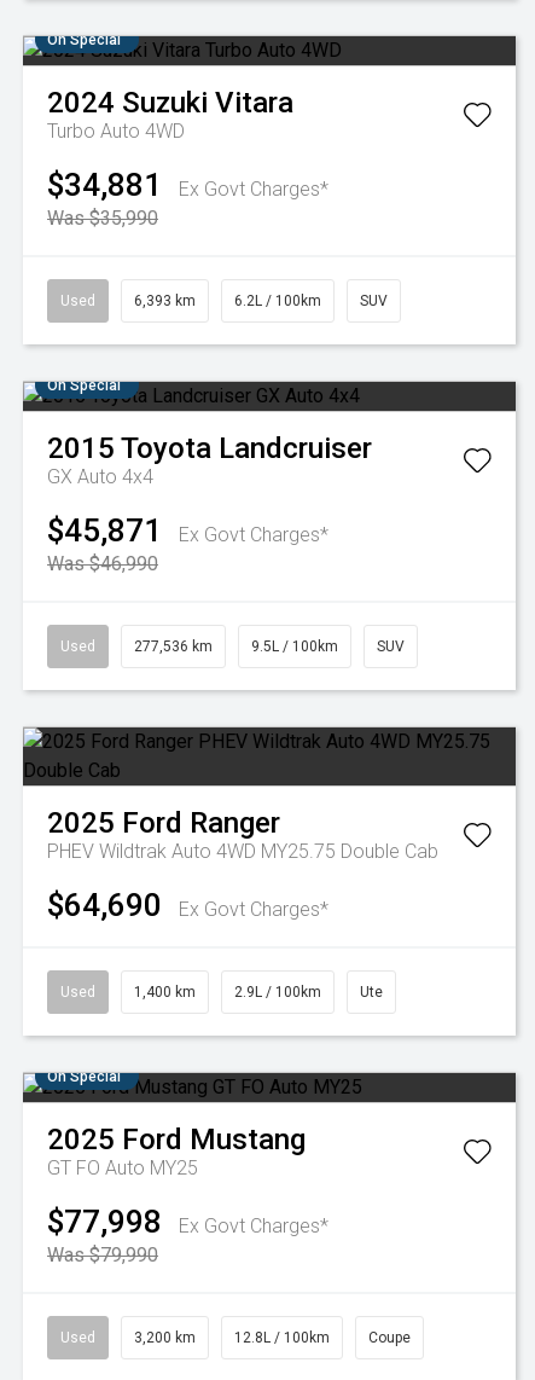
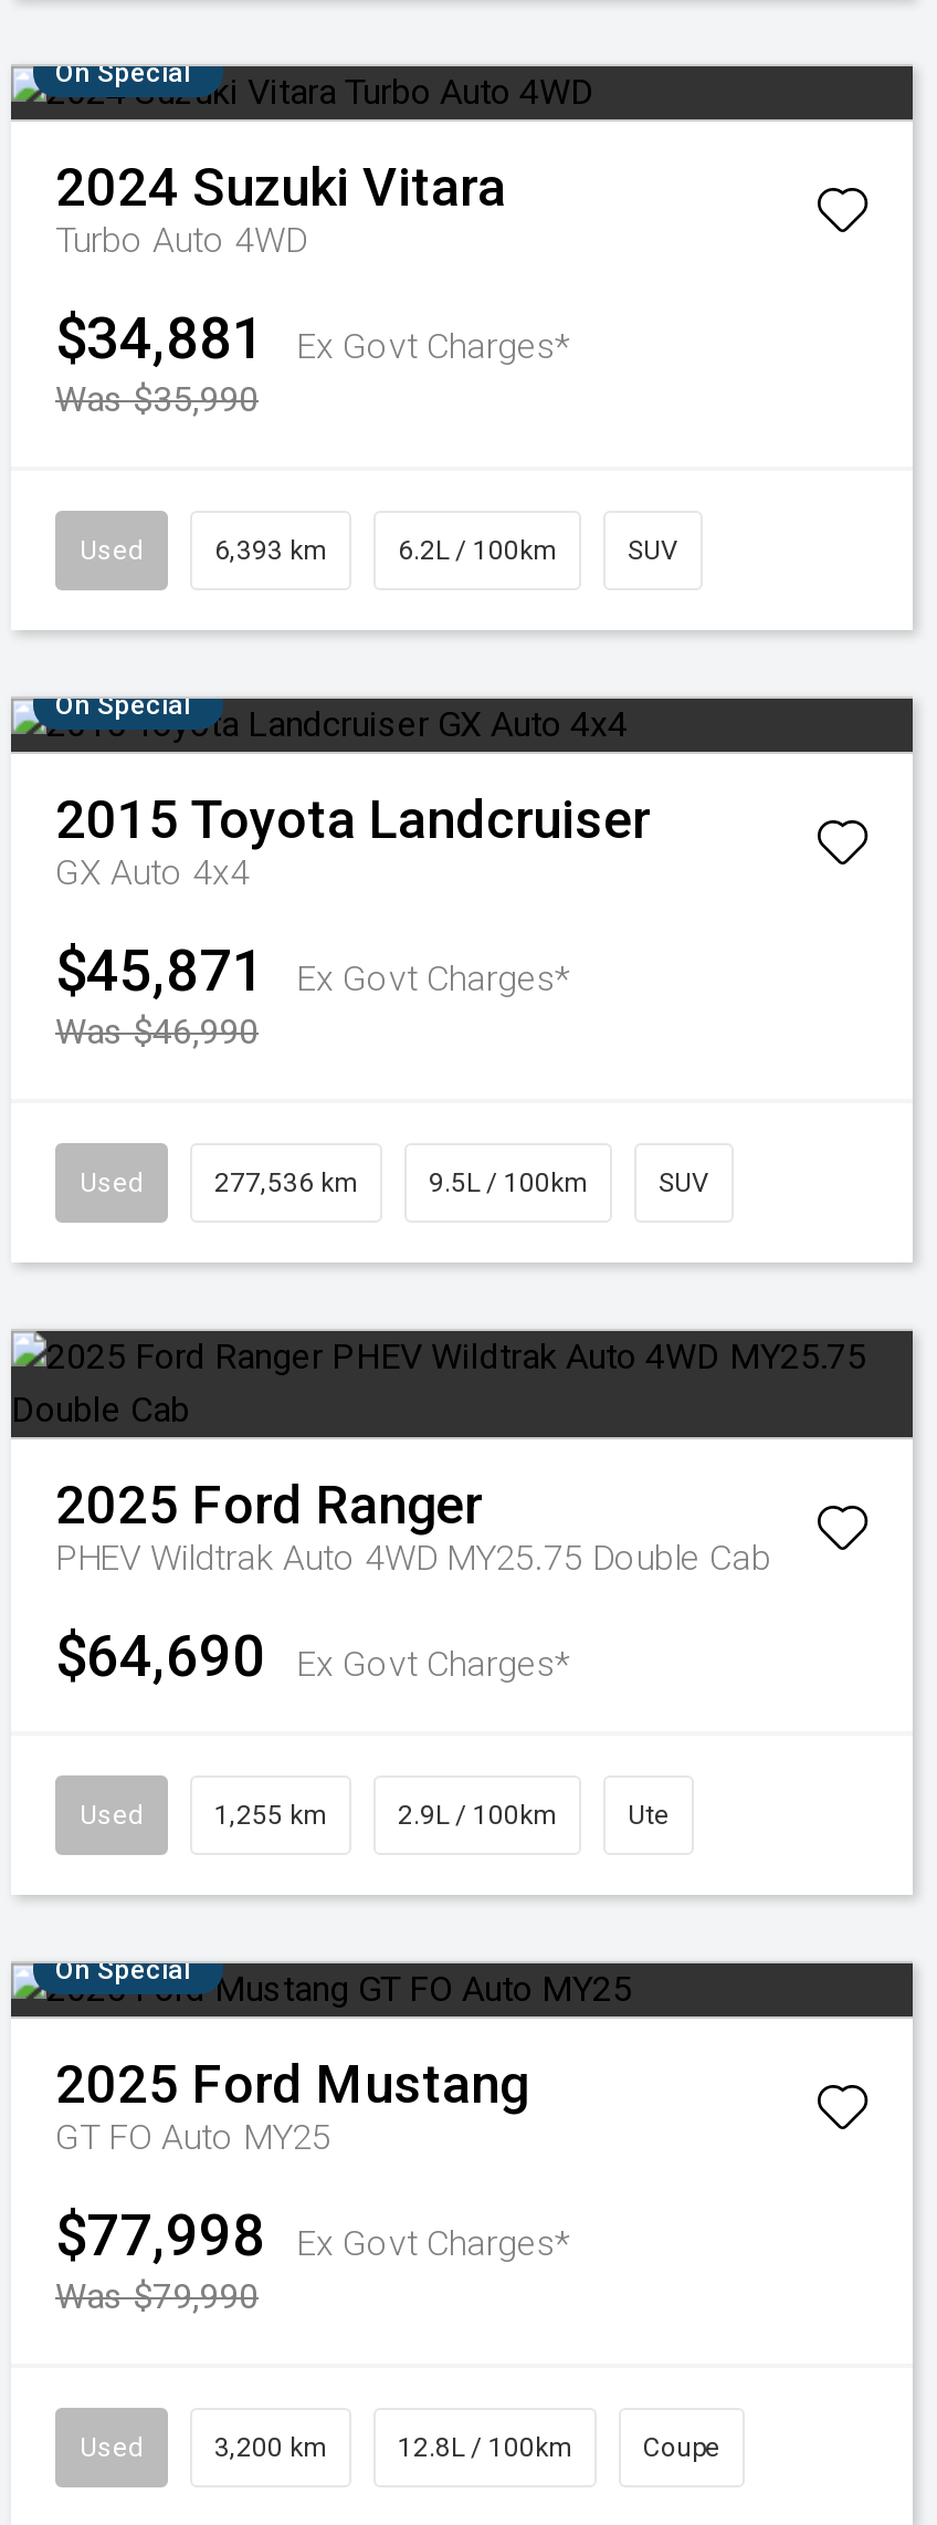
[134,984,196,1001] 1,400 km -> [214,1800,327,1831] 1,255 km

